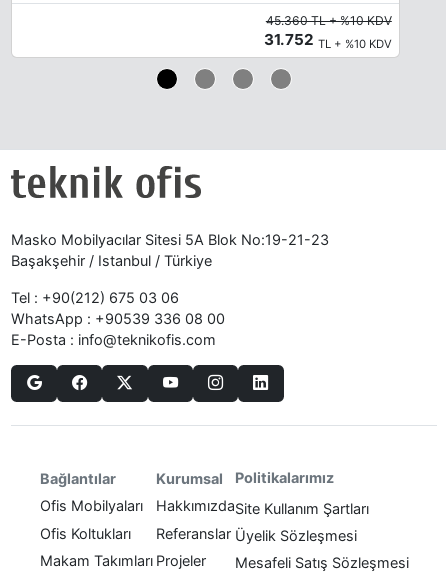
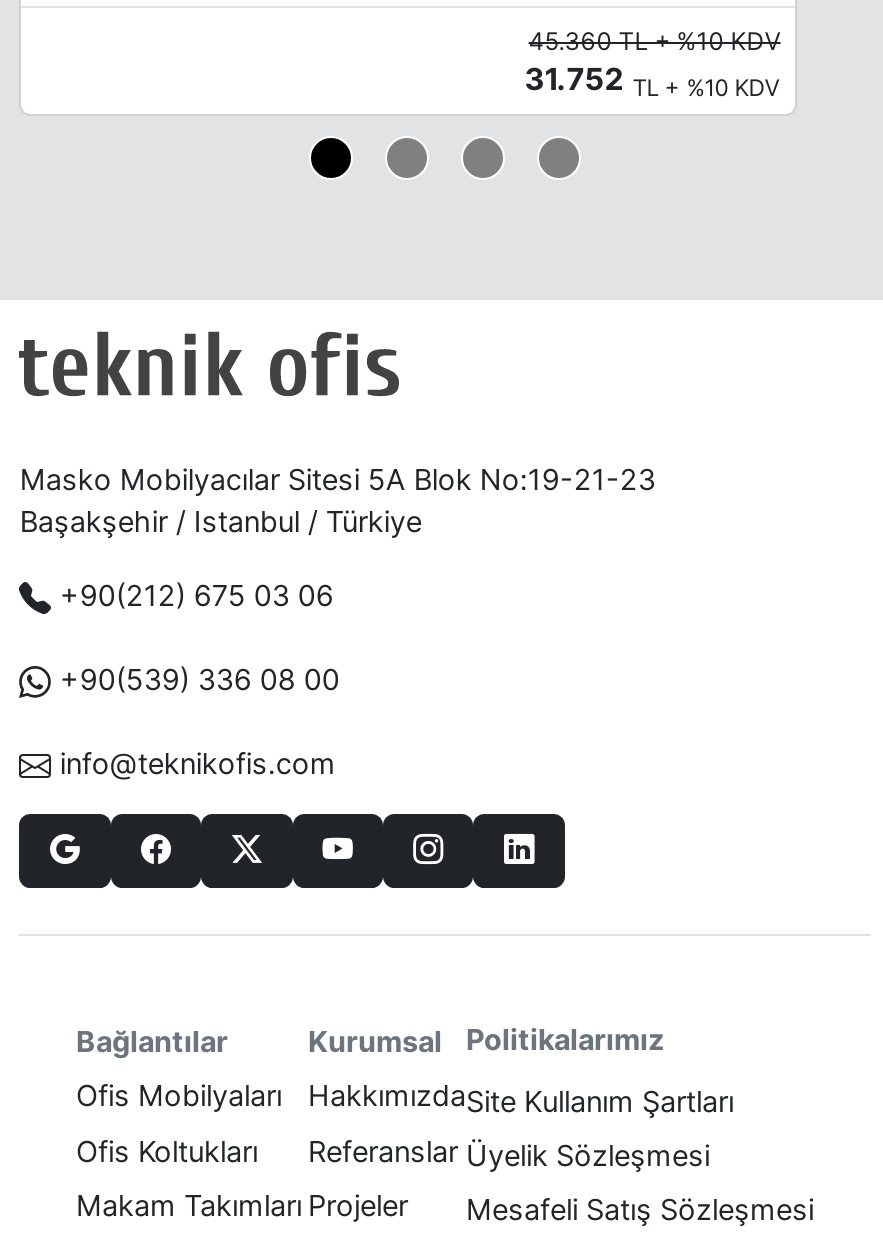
[11,289,225,348] Tel : +90(212) 675 03 06 | WhatsApp : +90539 336 08 00 | E-Posta : info@teknikofis.com -> [60,577,340,779] +90(212) 675 03 06 | +90(539) 336 08 00 | info@teknikofis.com

